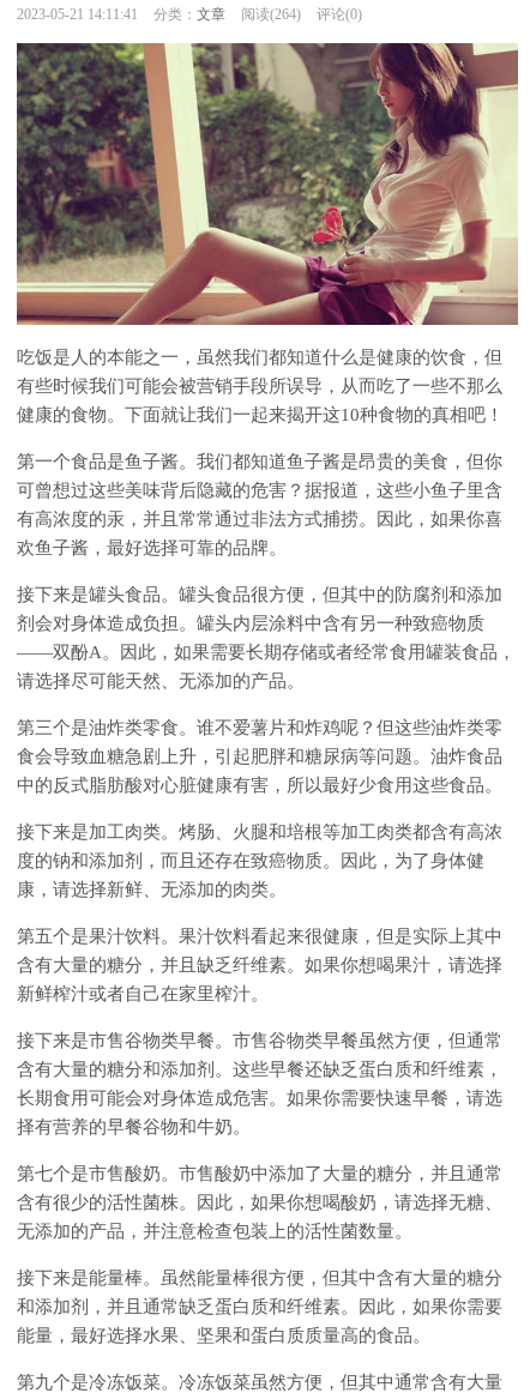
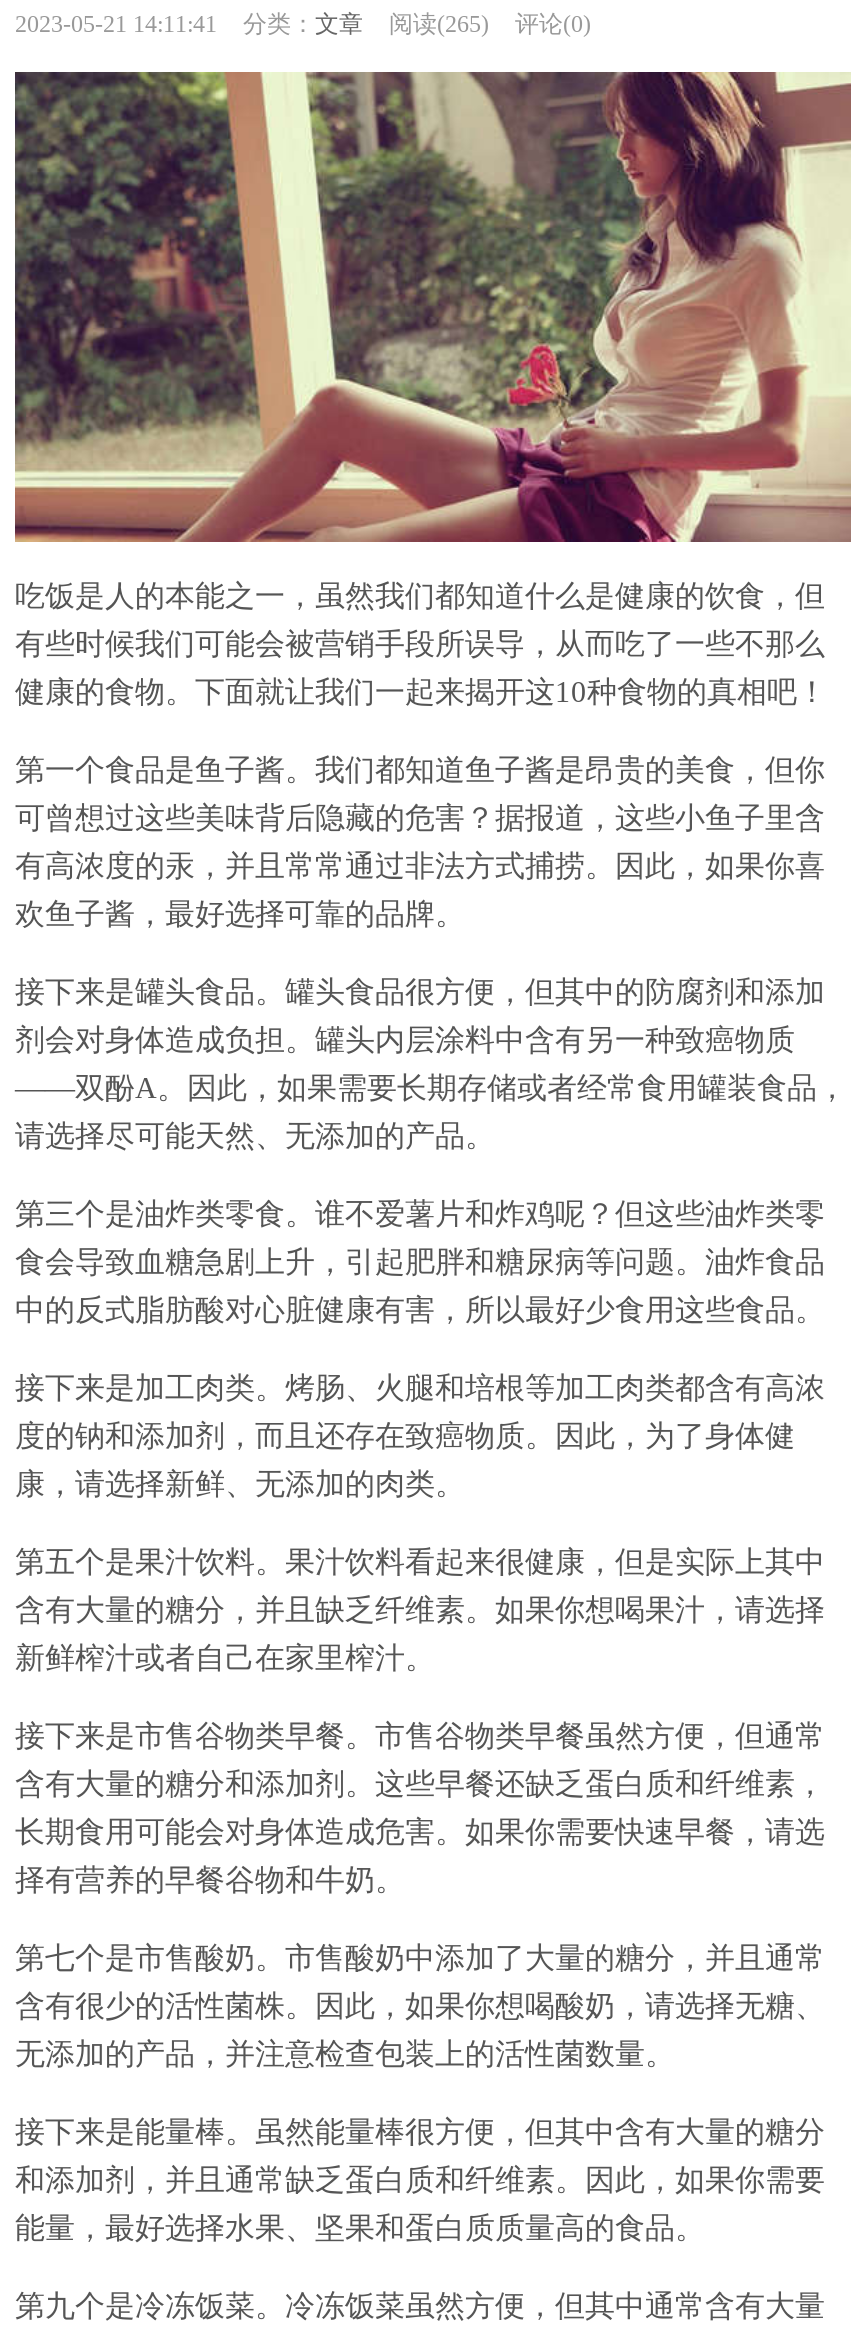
[17,6,362,23] 2023-05-21 14:11:41 分类：文章 阅读(264) 评论(0) -> [15,10,591,38] 2023-05-21 14:11:41 分类：文章 阅读(265) 评论(0)

